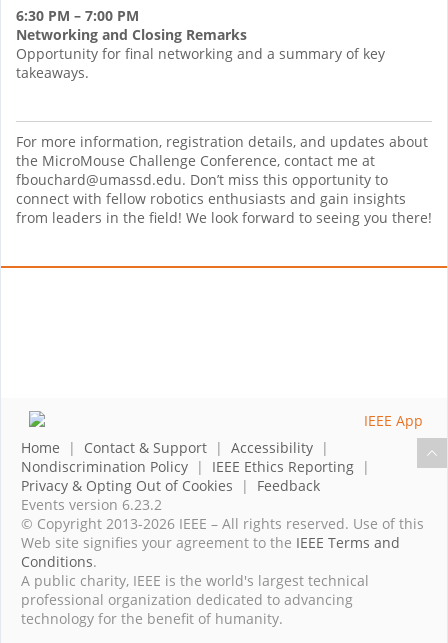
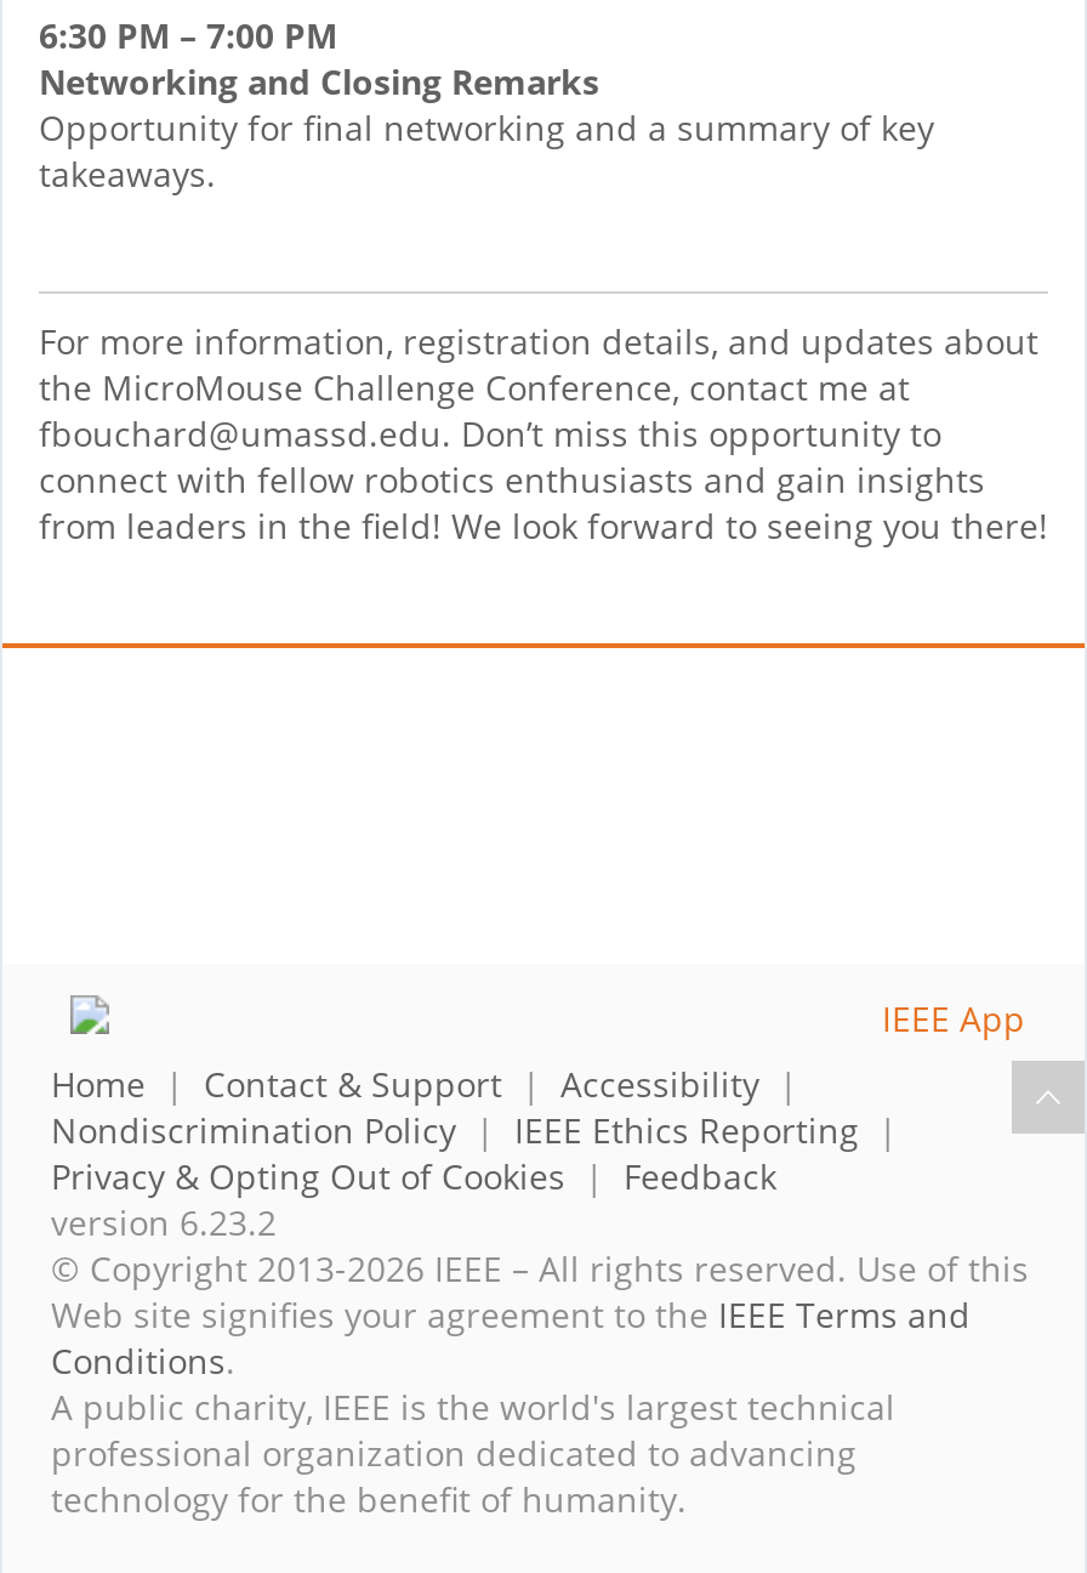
[21,495,162,514] Events version 6.23.2 -> [51,1199,277,1245] version 6.23.2

